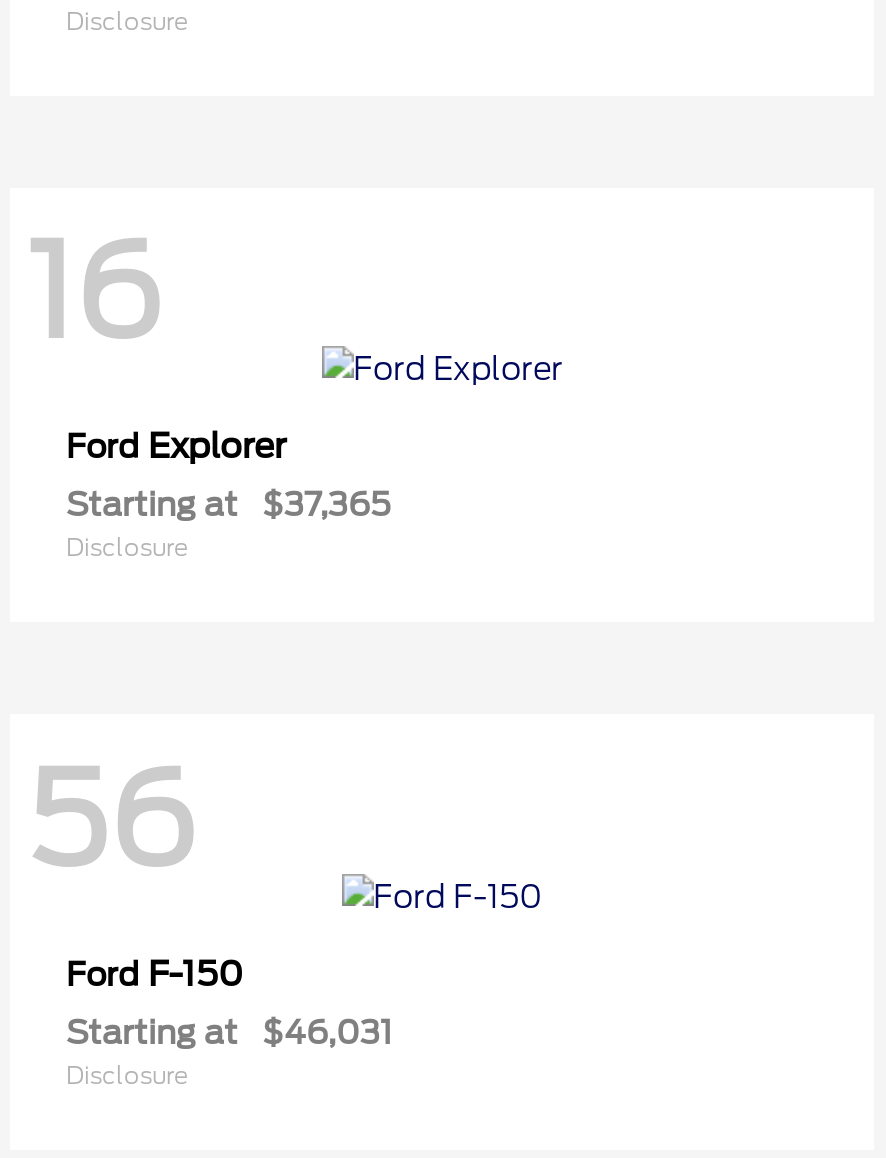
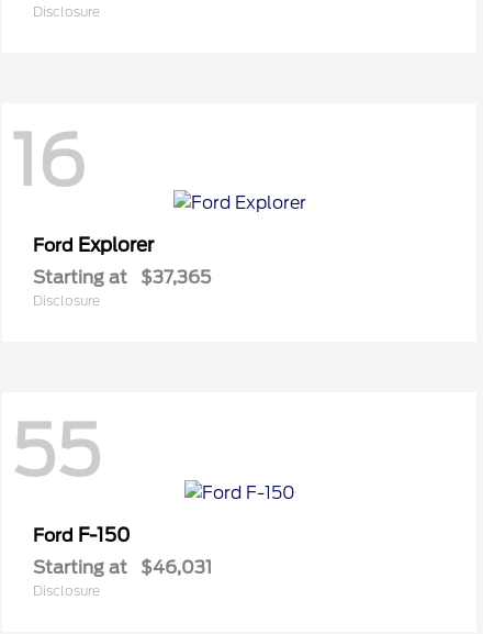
[26,744,196,896] 56 -> [11,409,101,492] 55

